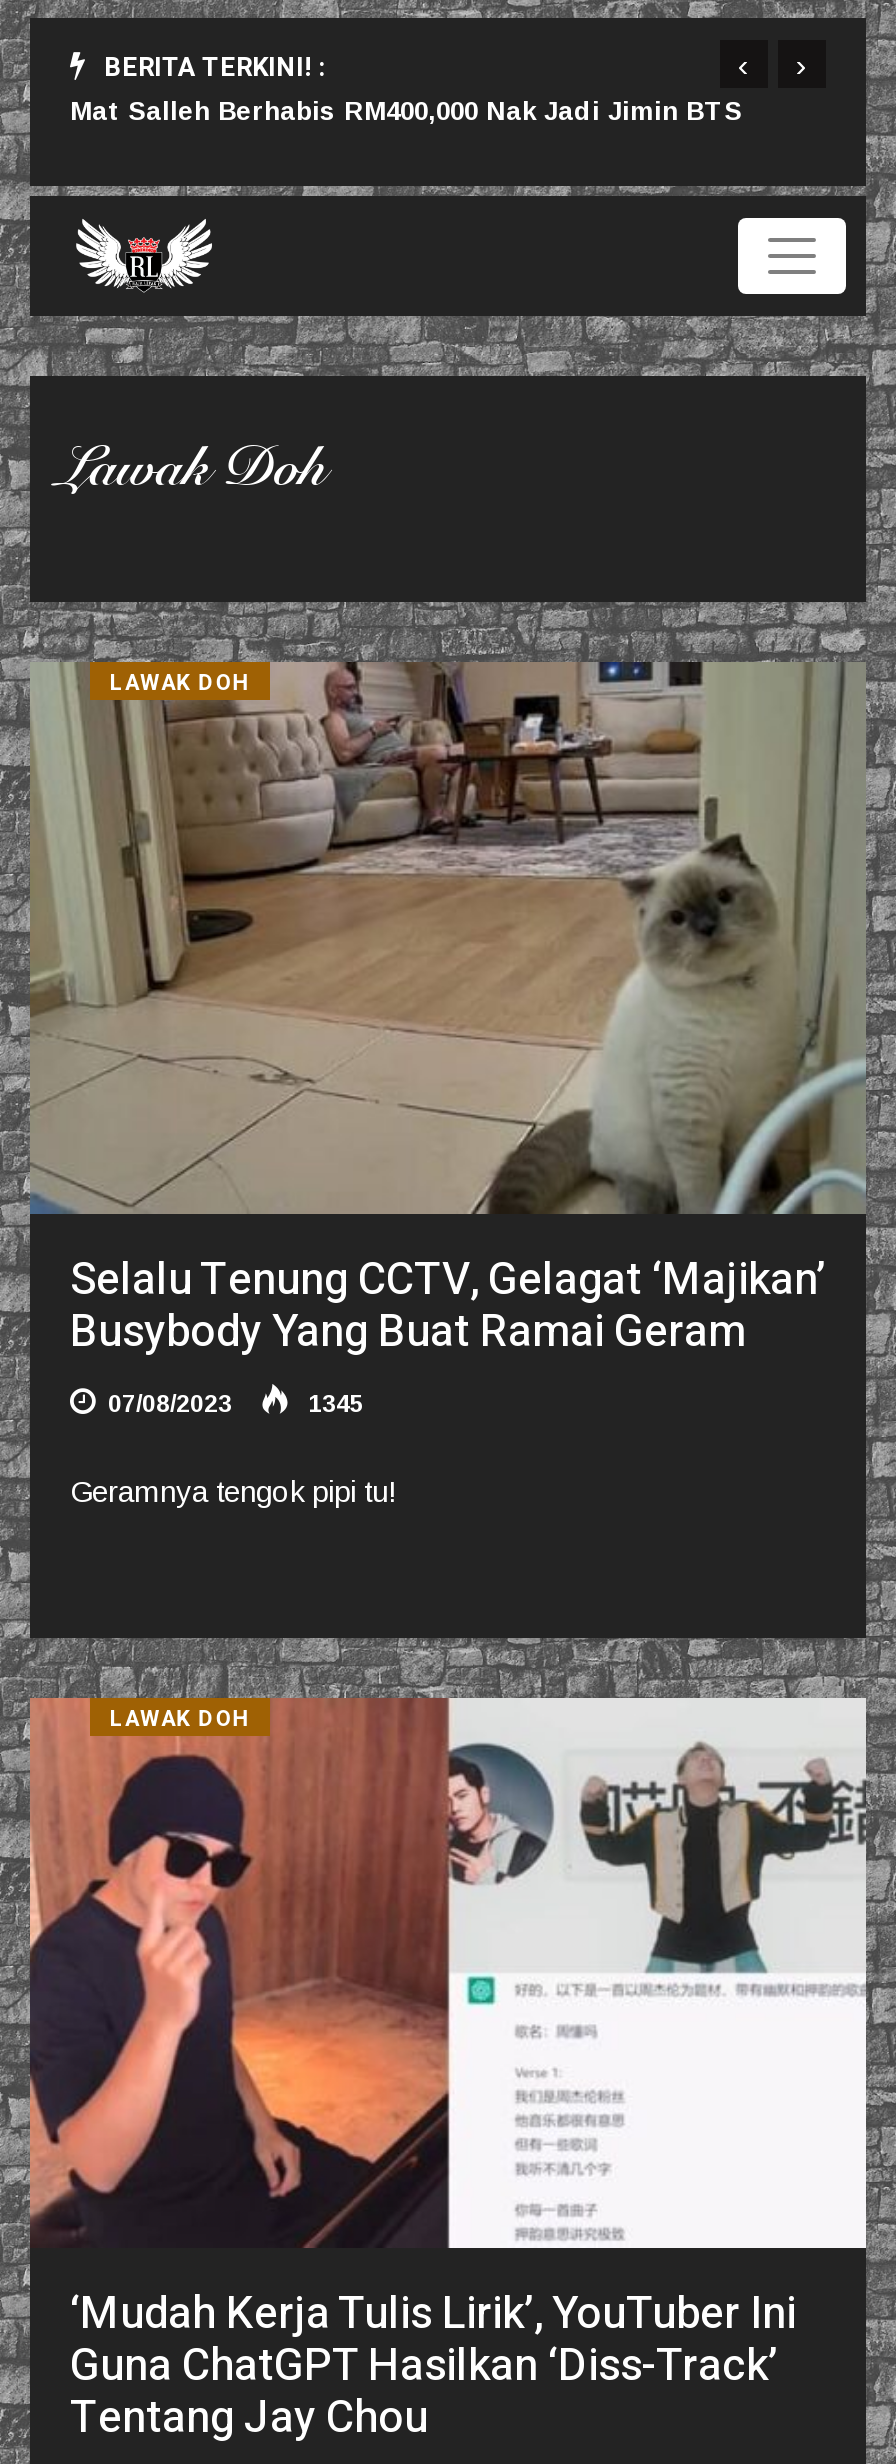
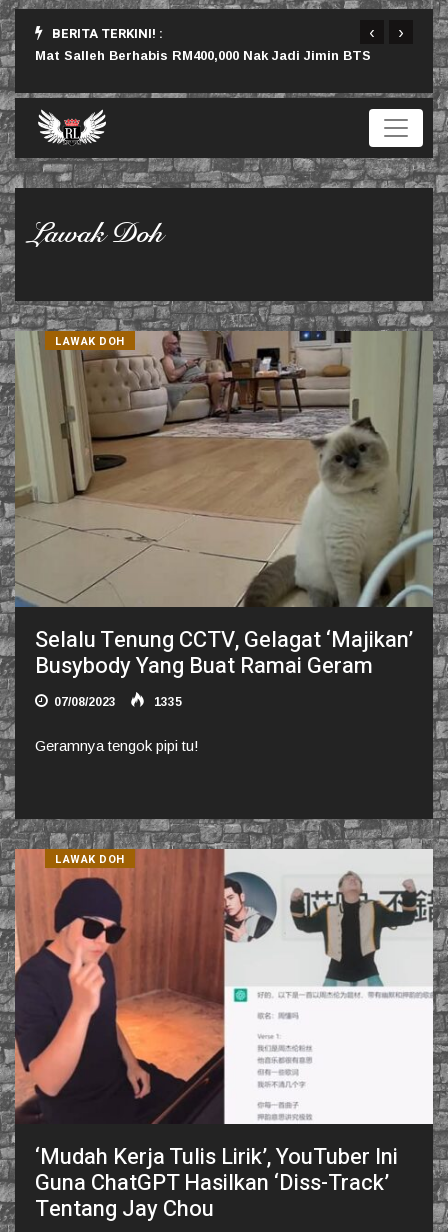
[302,1389,364,1417] 1345 -> [151,695,182,709] 1335

